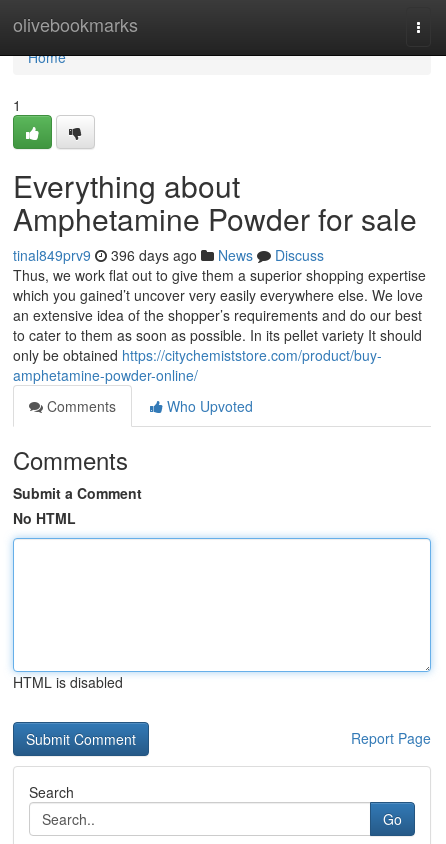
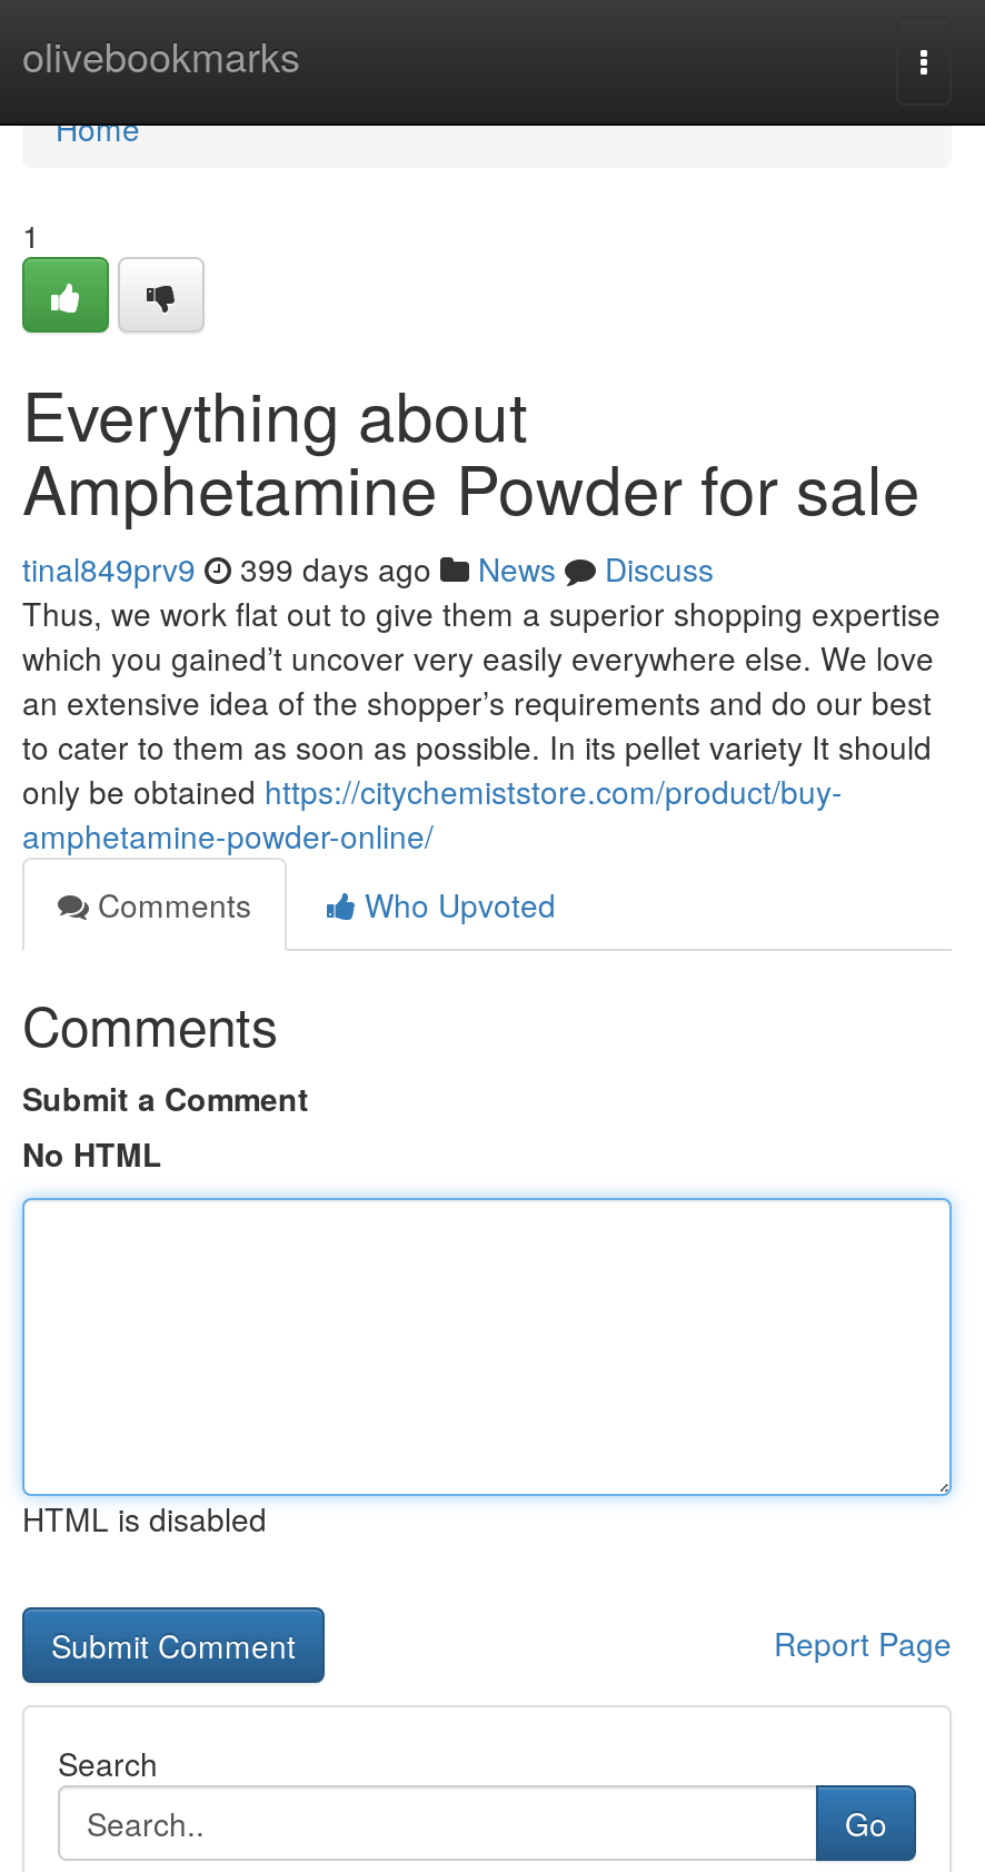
[13,245,324,265] tinal849prv9 396 days ago News Discuss -> [22,546,714,591] tinal849prv9 399 days ago News Discuss

